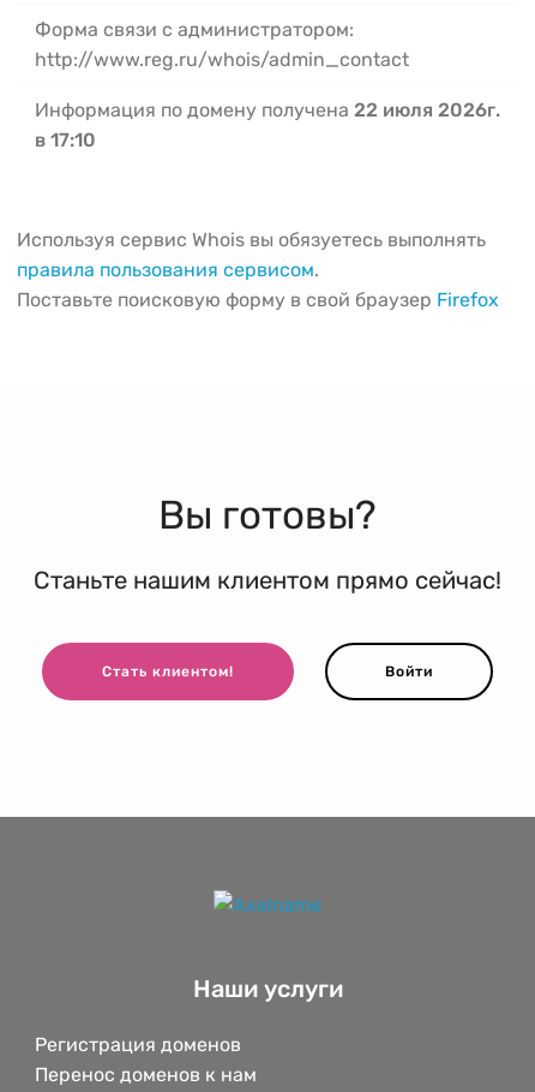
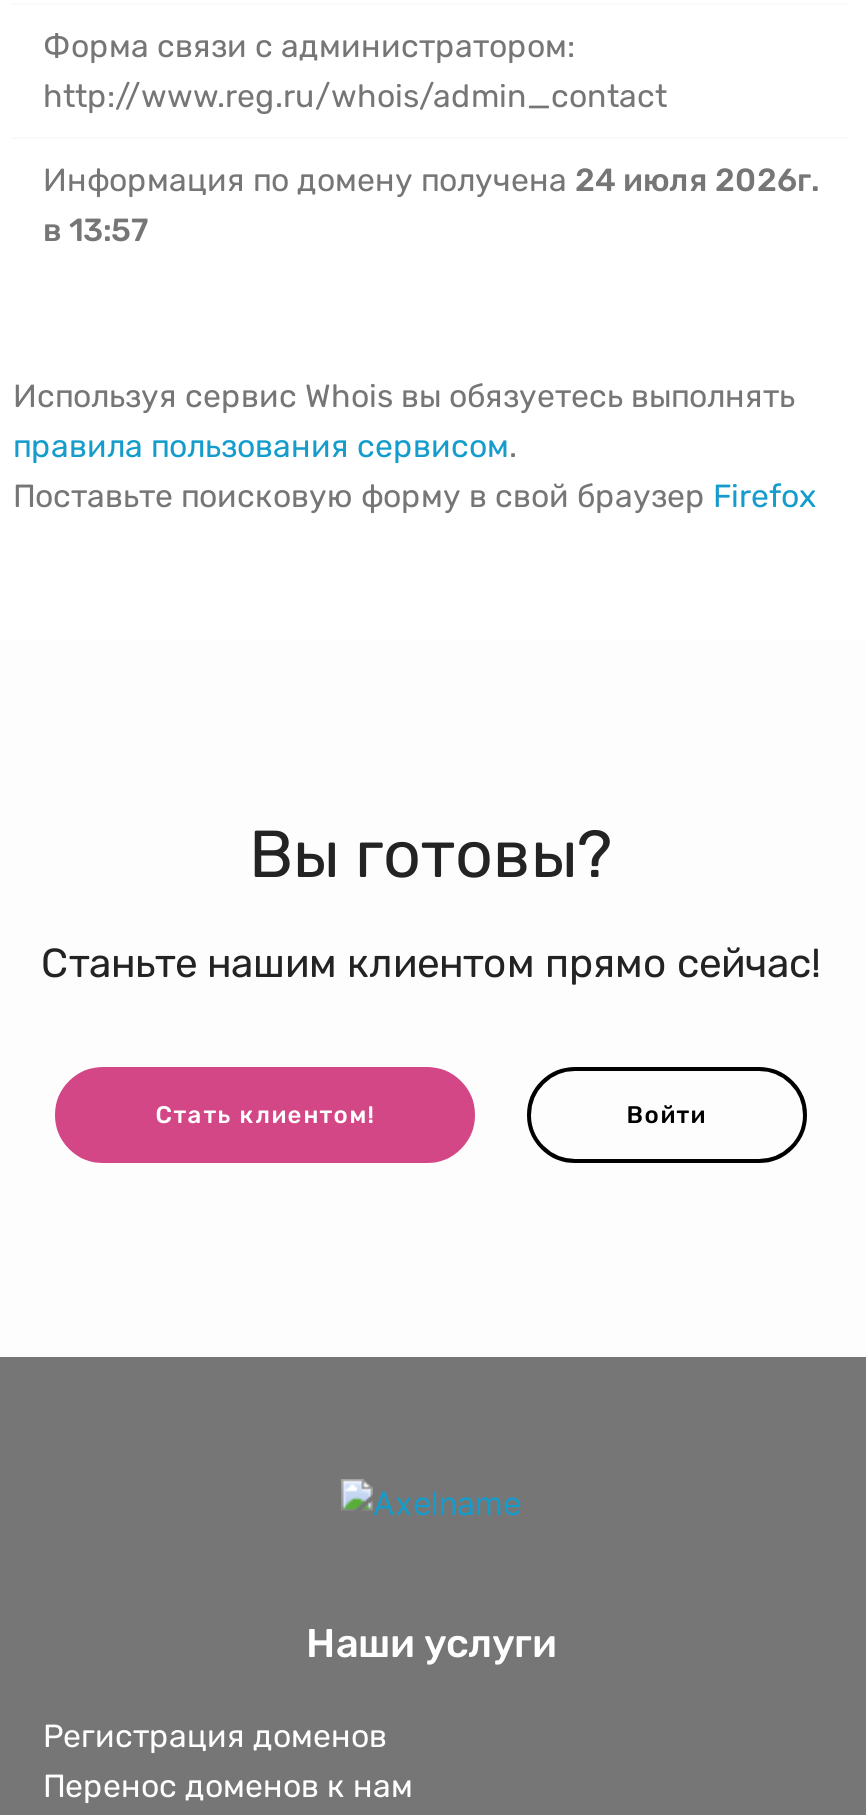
[35,98,500,121] Информация по домену получена 22 июля 2026г. -> [43,161,819,199] Информация по домену получена 24 июля 2026г.
[35,128,96,151] в 17:10 -> [43,211,149,249] в 13:57

